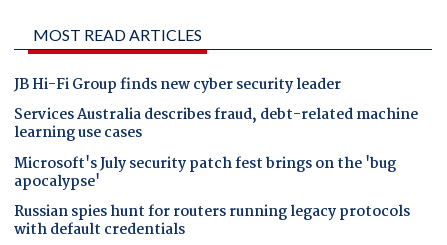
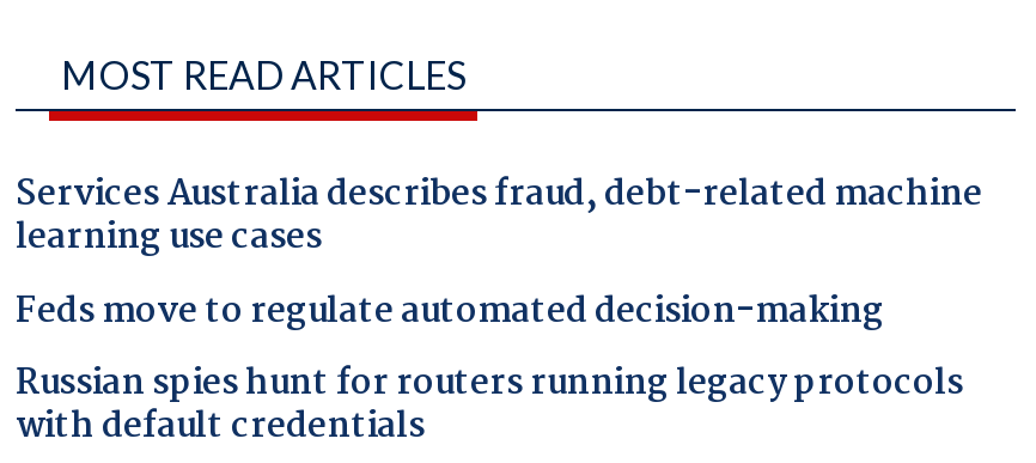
[14,73,341,97] JB Hi-Fi Group finds new cyber security leader -> none
[14,152,396,194] Microsoft's July security patch fest brings on the 'bug | apocalypse' -> [16,282,884,340] Feds move to regulate automated decision-making

